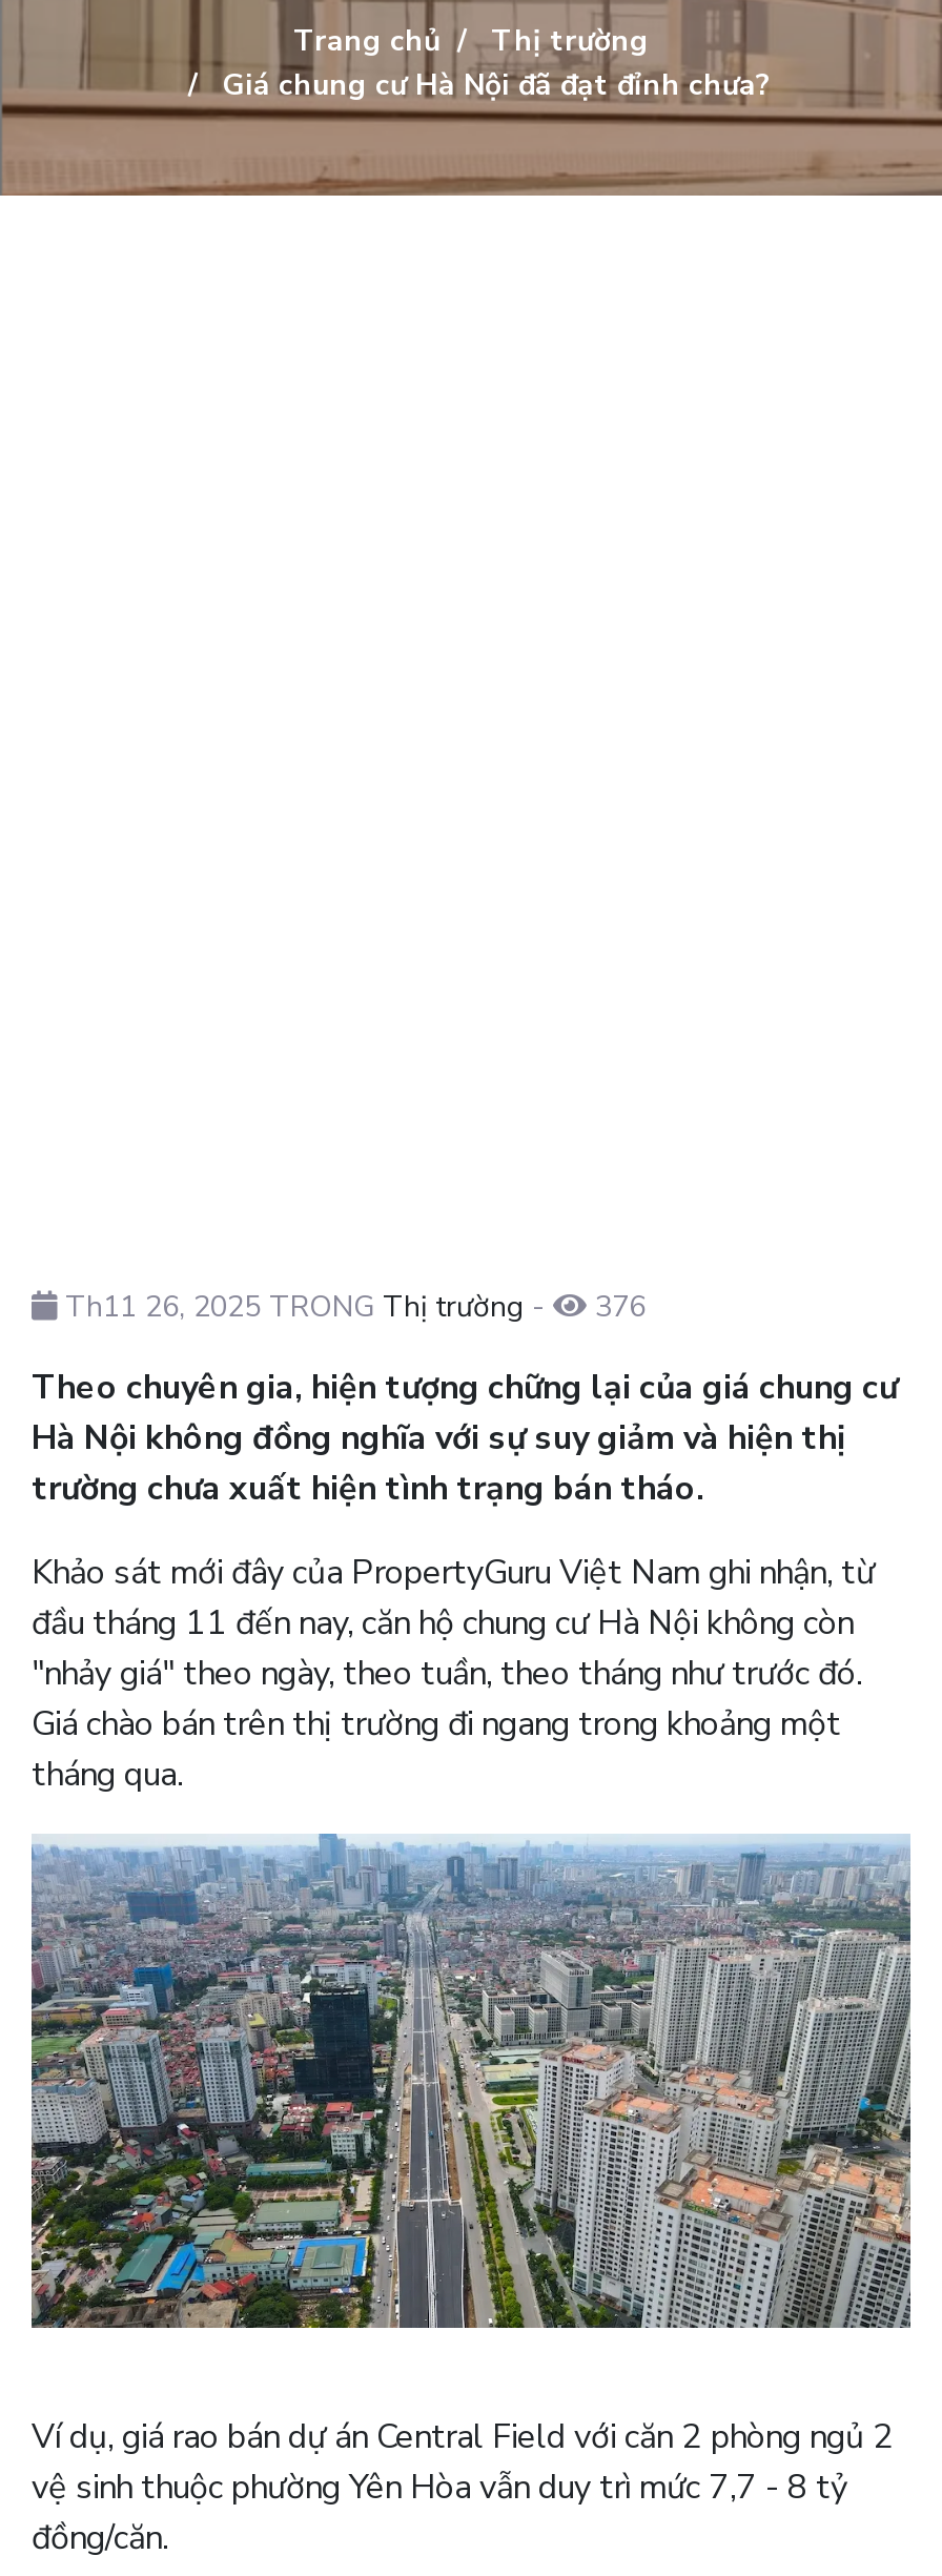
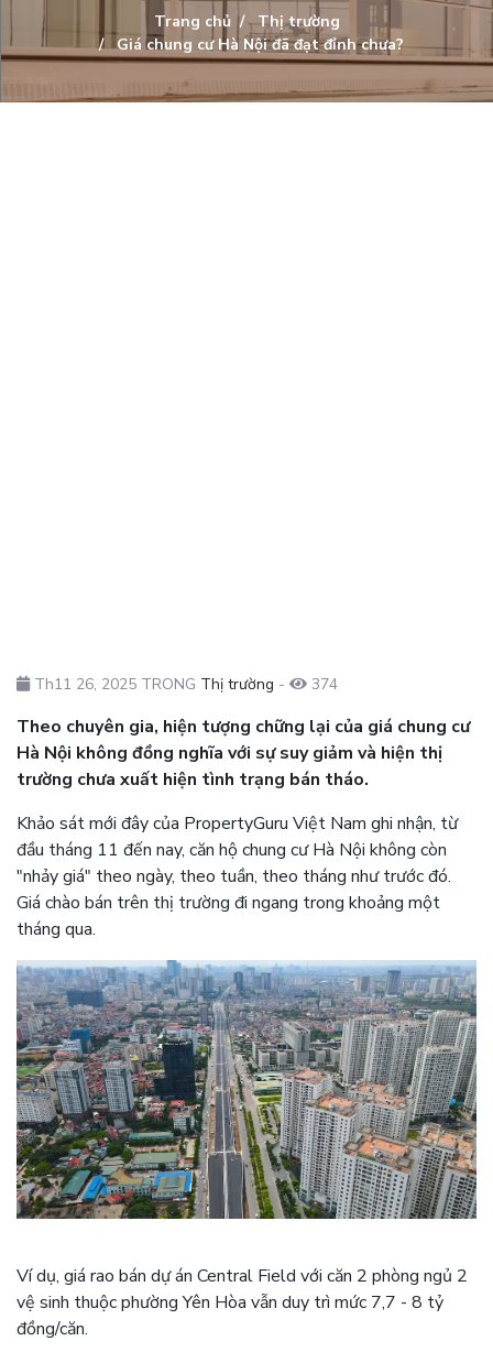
[57,1287,646,1327] Th11 26, 2025 TRONG Thị trường - 376 -> [30,674,338,695] Th11 26, 2025 TRONG Thị trường - 374

